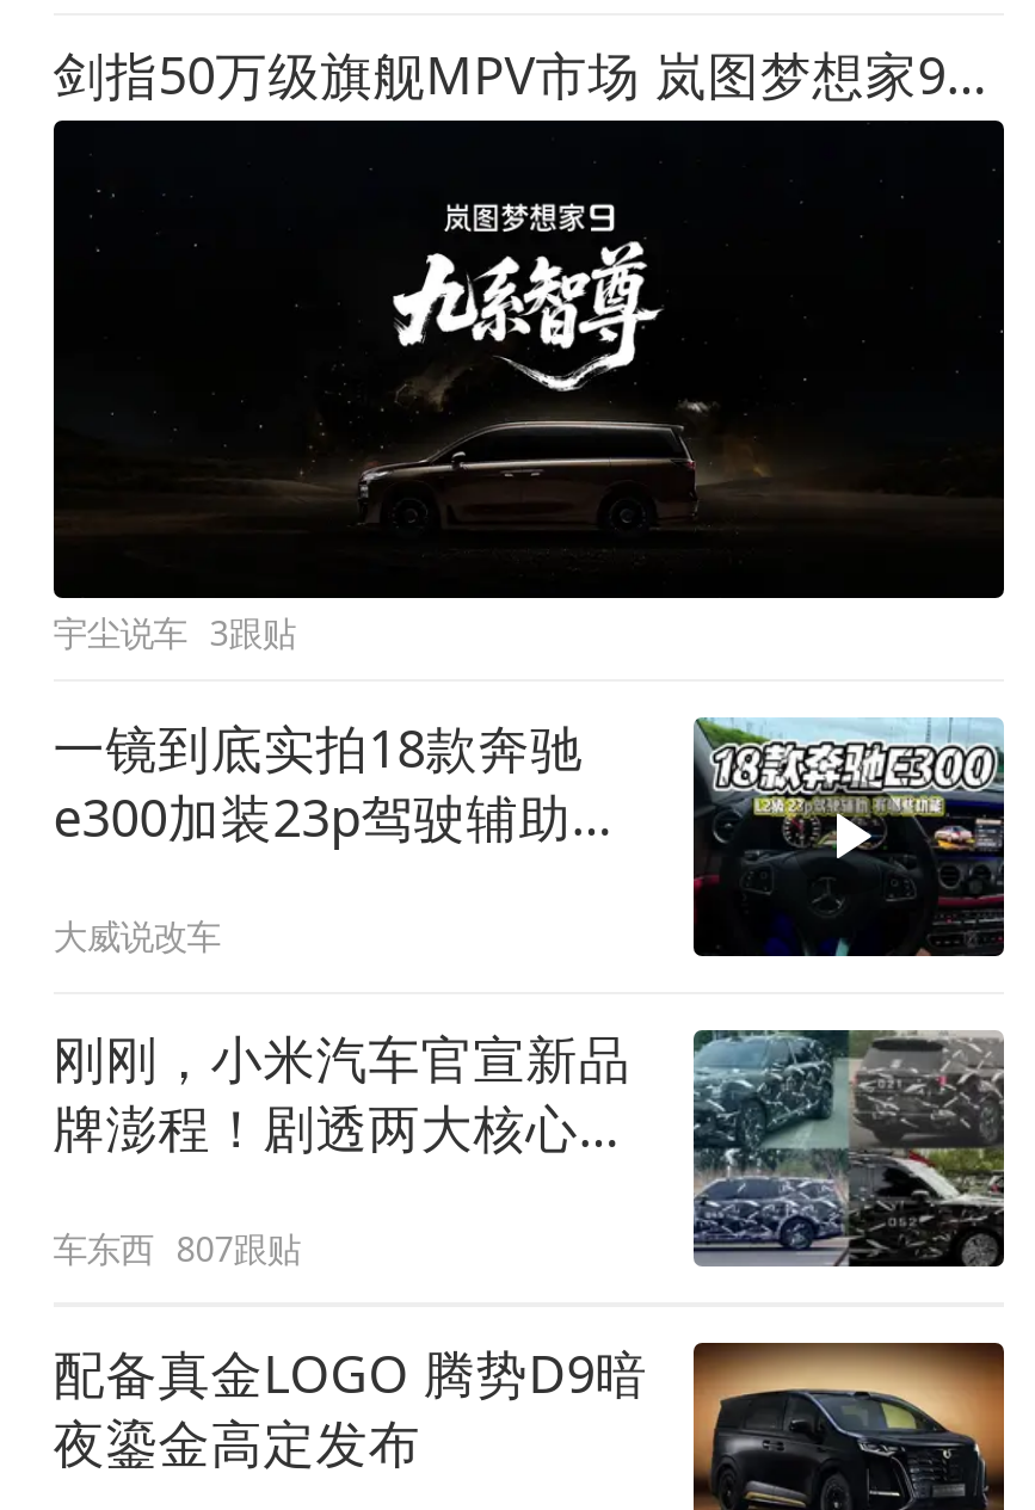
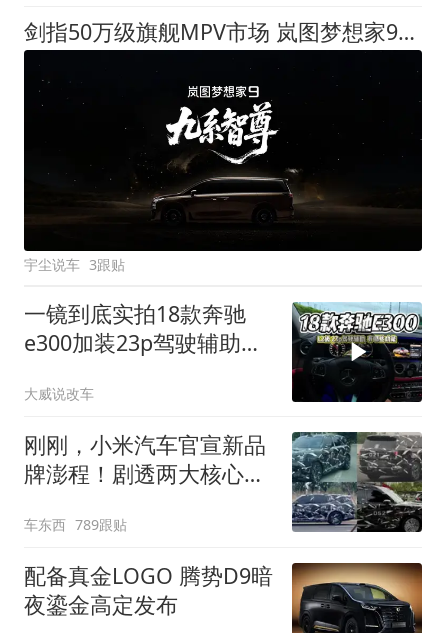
[53,1225,300,1270] 车东西 807跟贴 -> [24,514,127,533] 车东西 789跟贴

